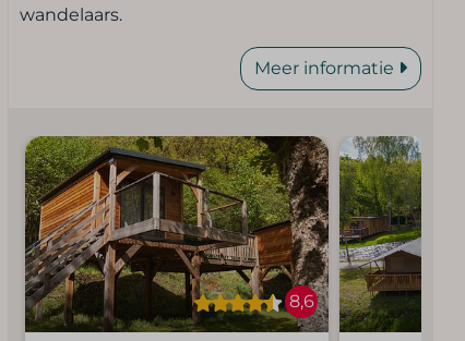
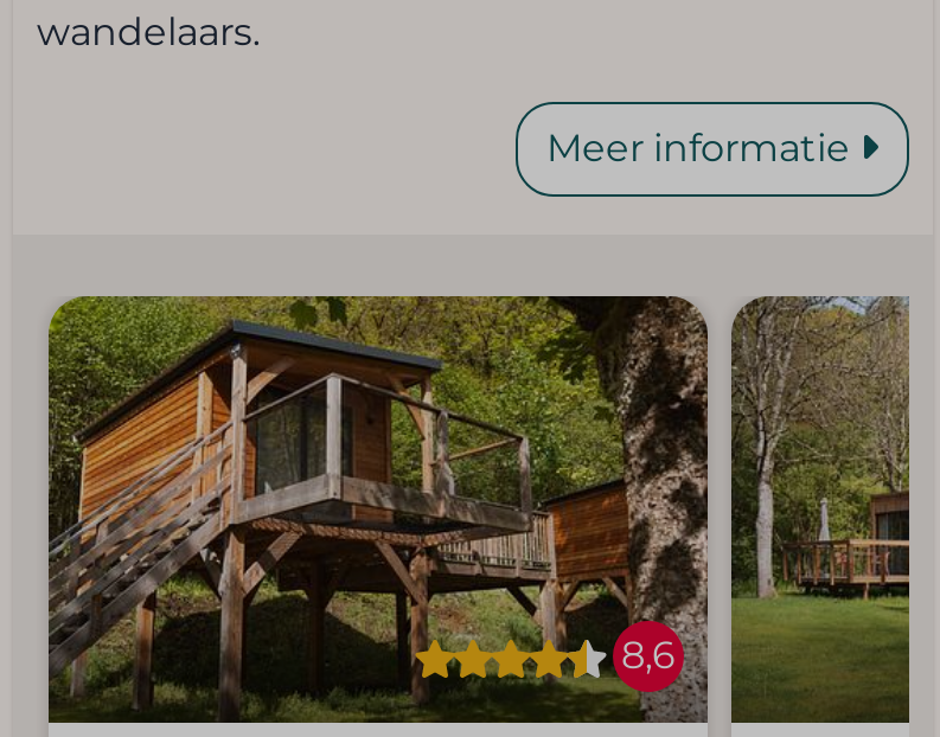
[339,136,422,331] [image] -> [729,294,912,720] [image]

